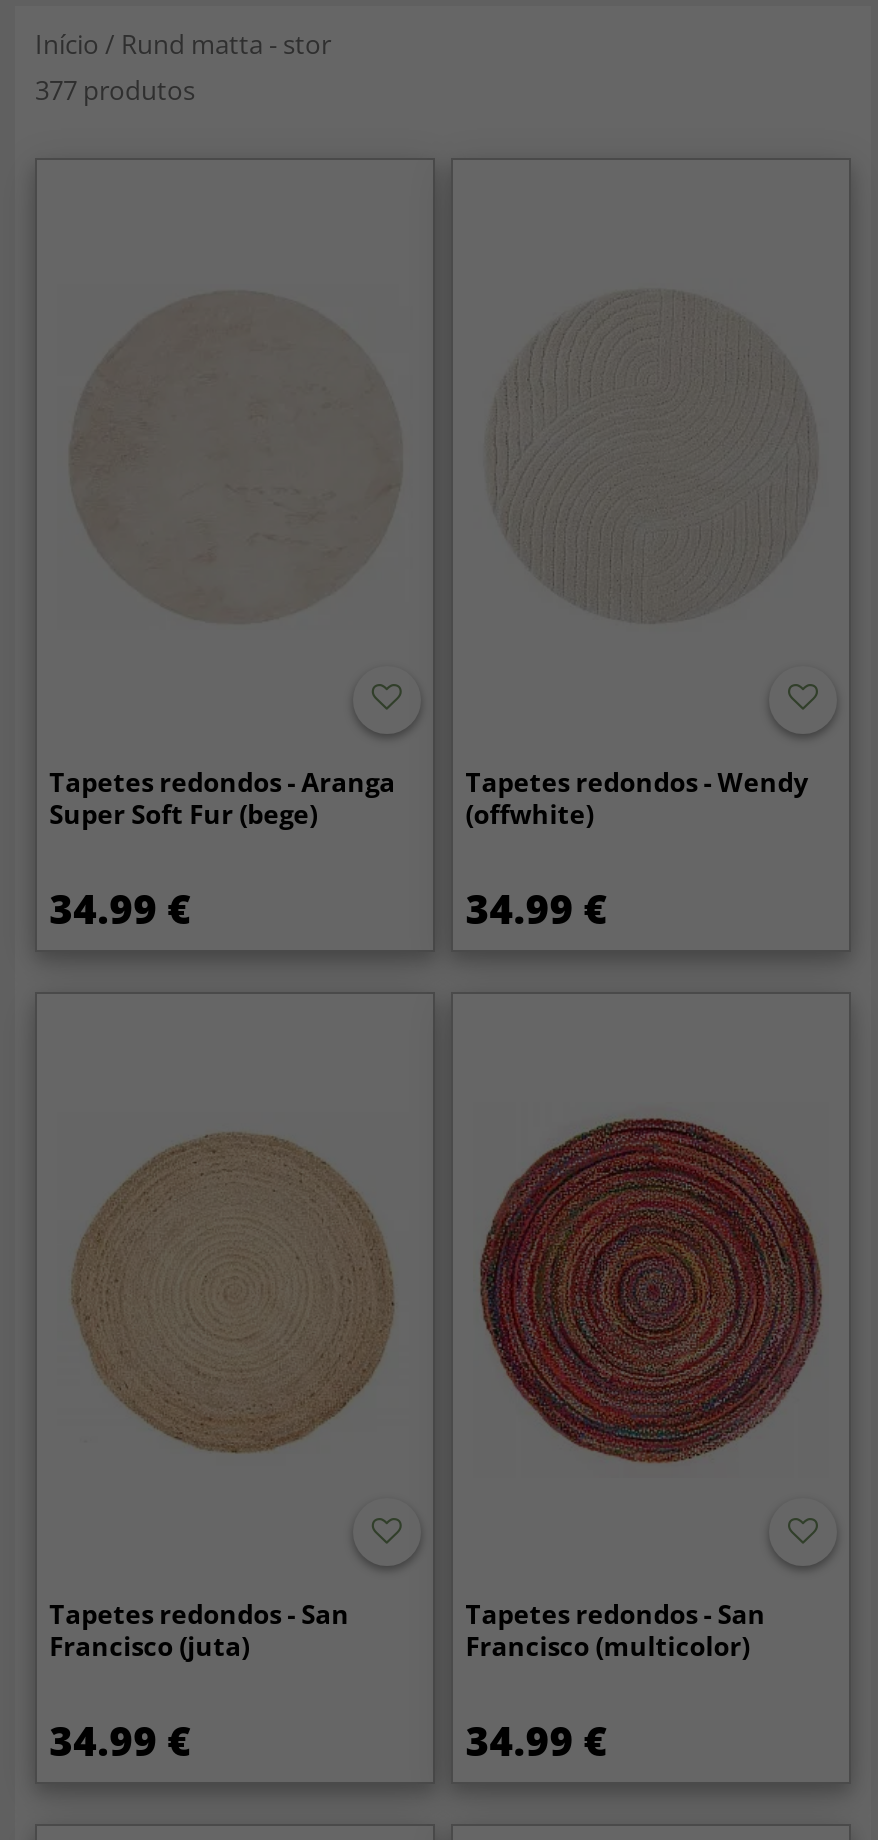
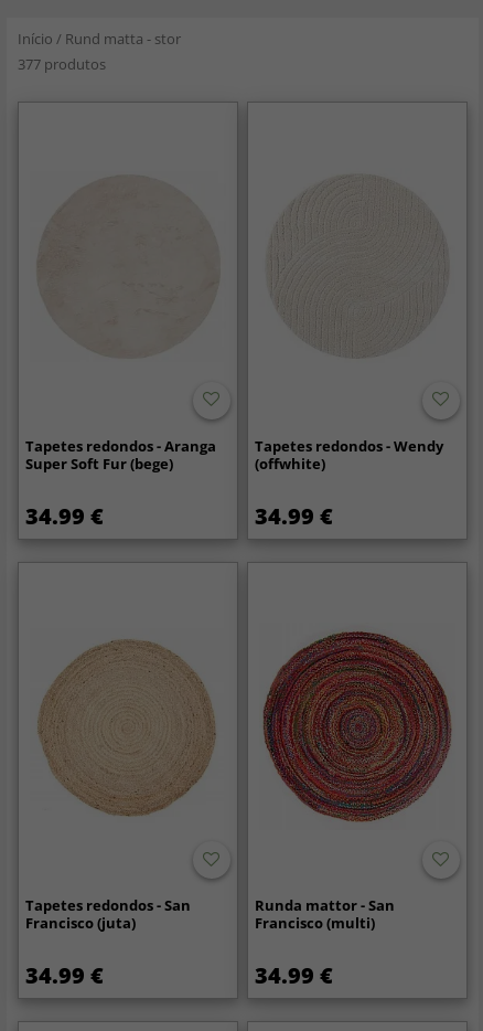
[465,1596,765,1632] Tapetes redondos - San -> [255,895,395,915] Runda mattor - San
[465,1628,749,1664] Francisco (multicolor) -> [255,913,375,933] Francisco (multi)

